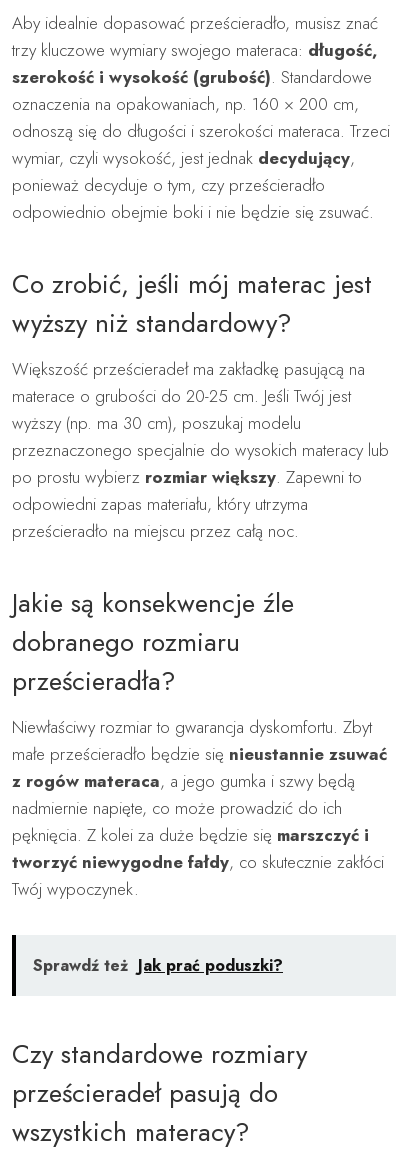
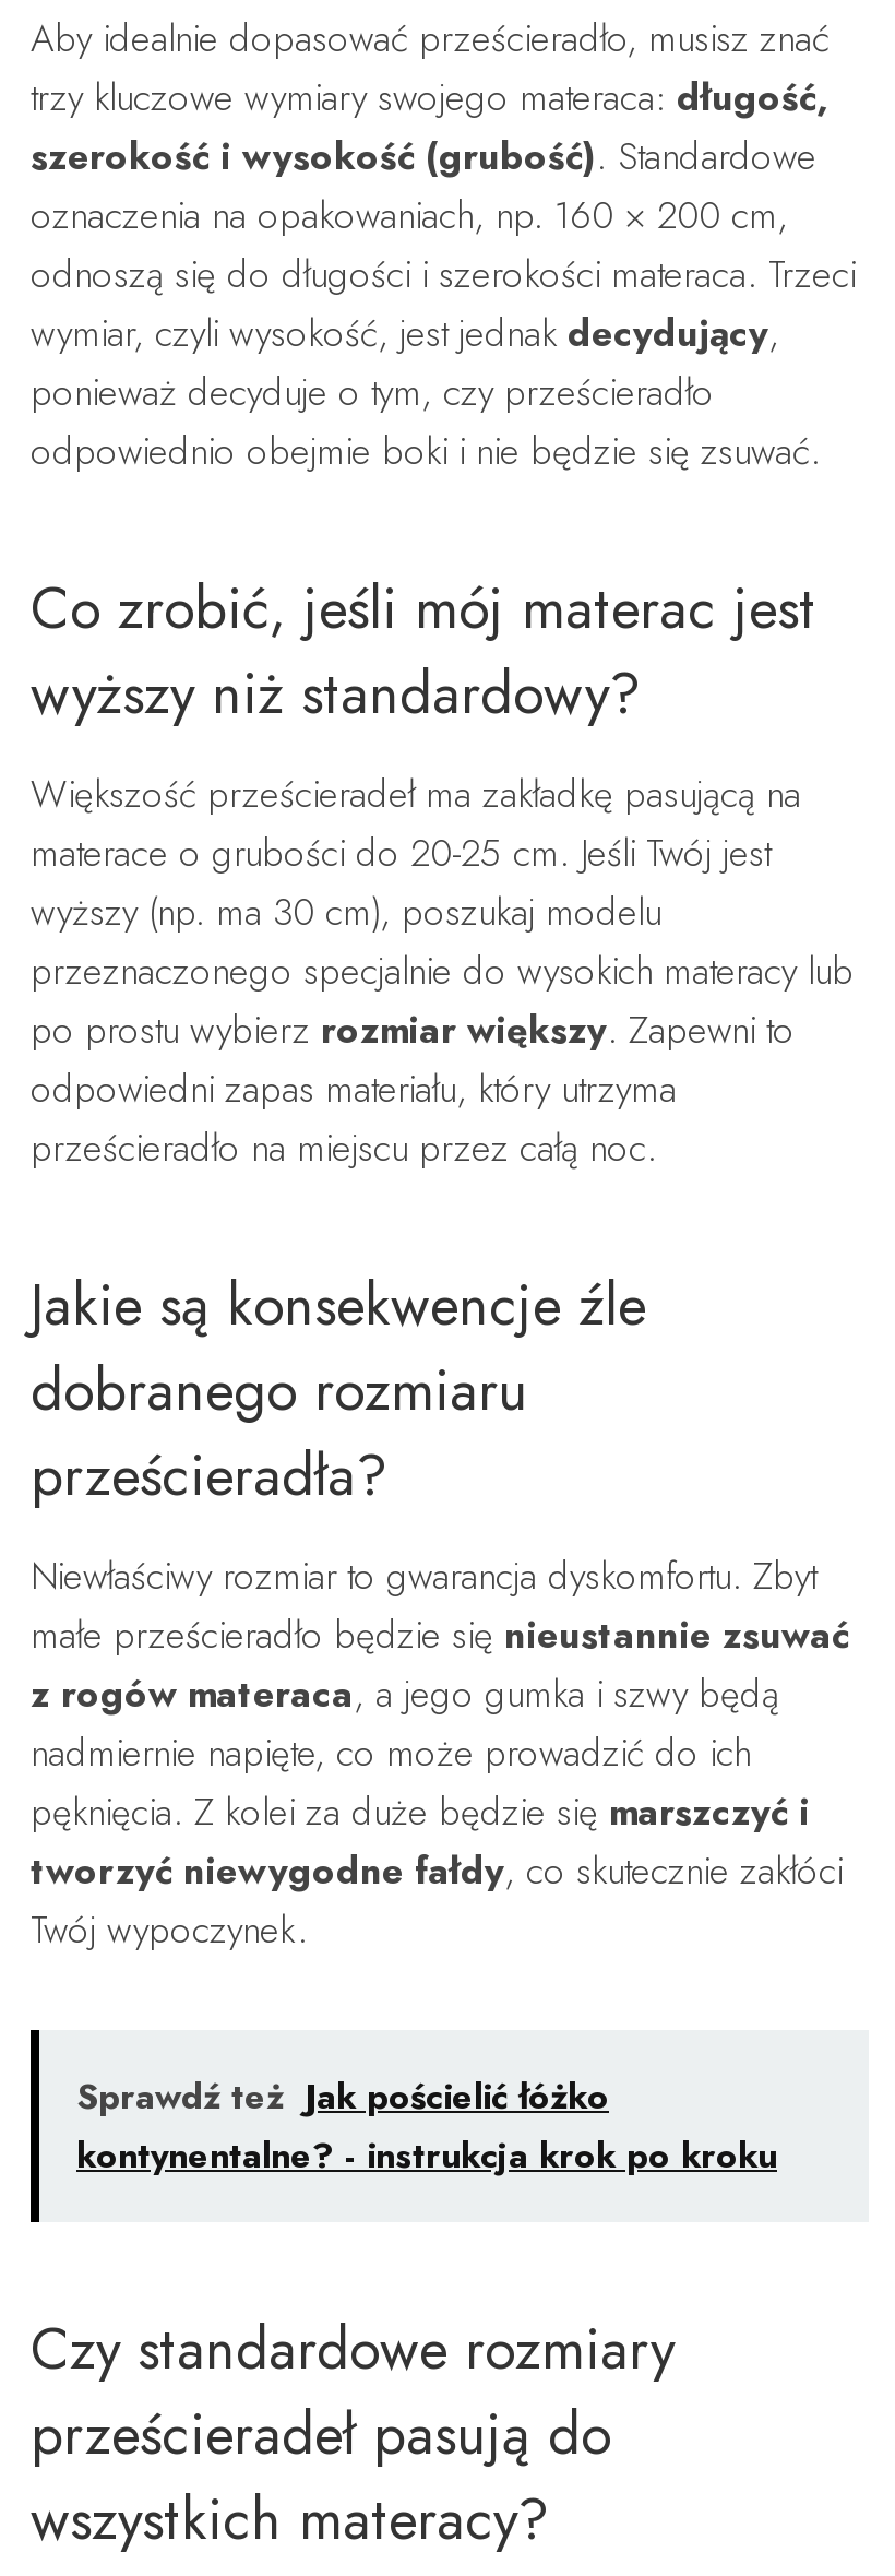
[33,954,283,977] Sprawdź też Jak prać poduszki? -> [76,2072,777,2181] Sprawdź też Jak pościelić łóżko | kontynentalne? - instrukcja krok po kroku

